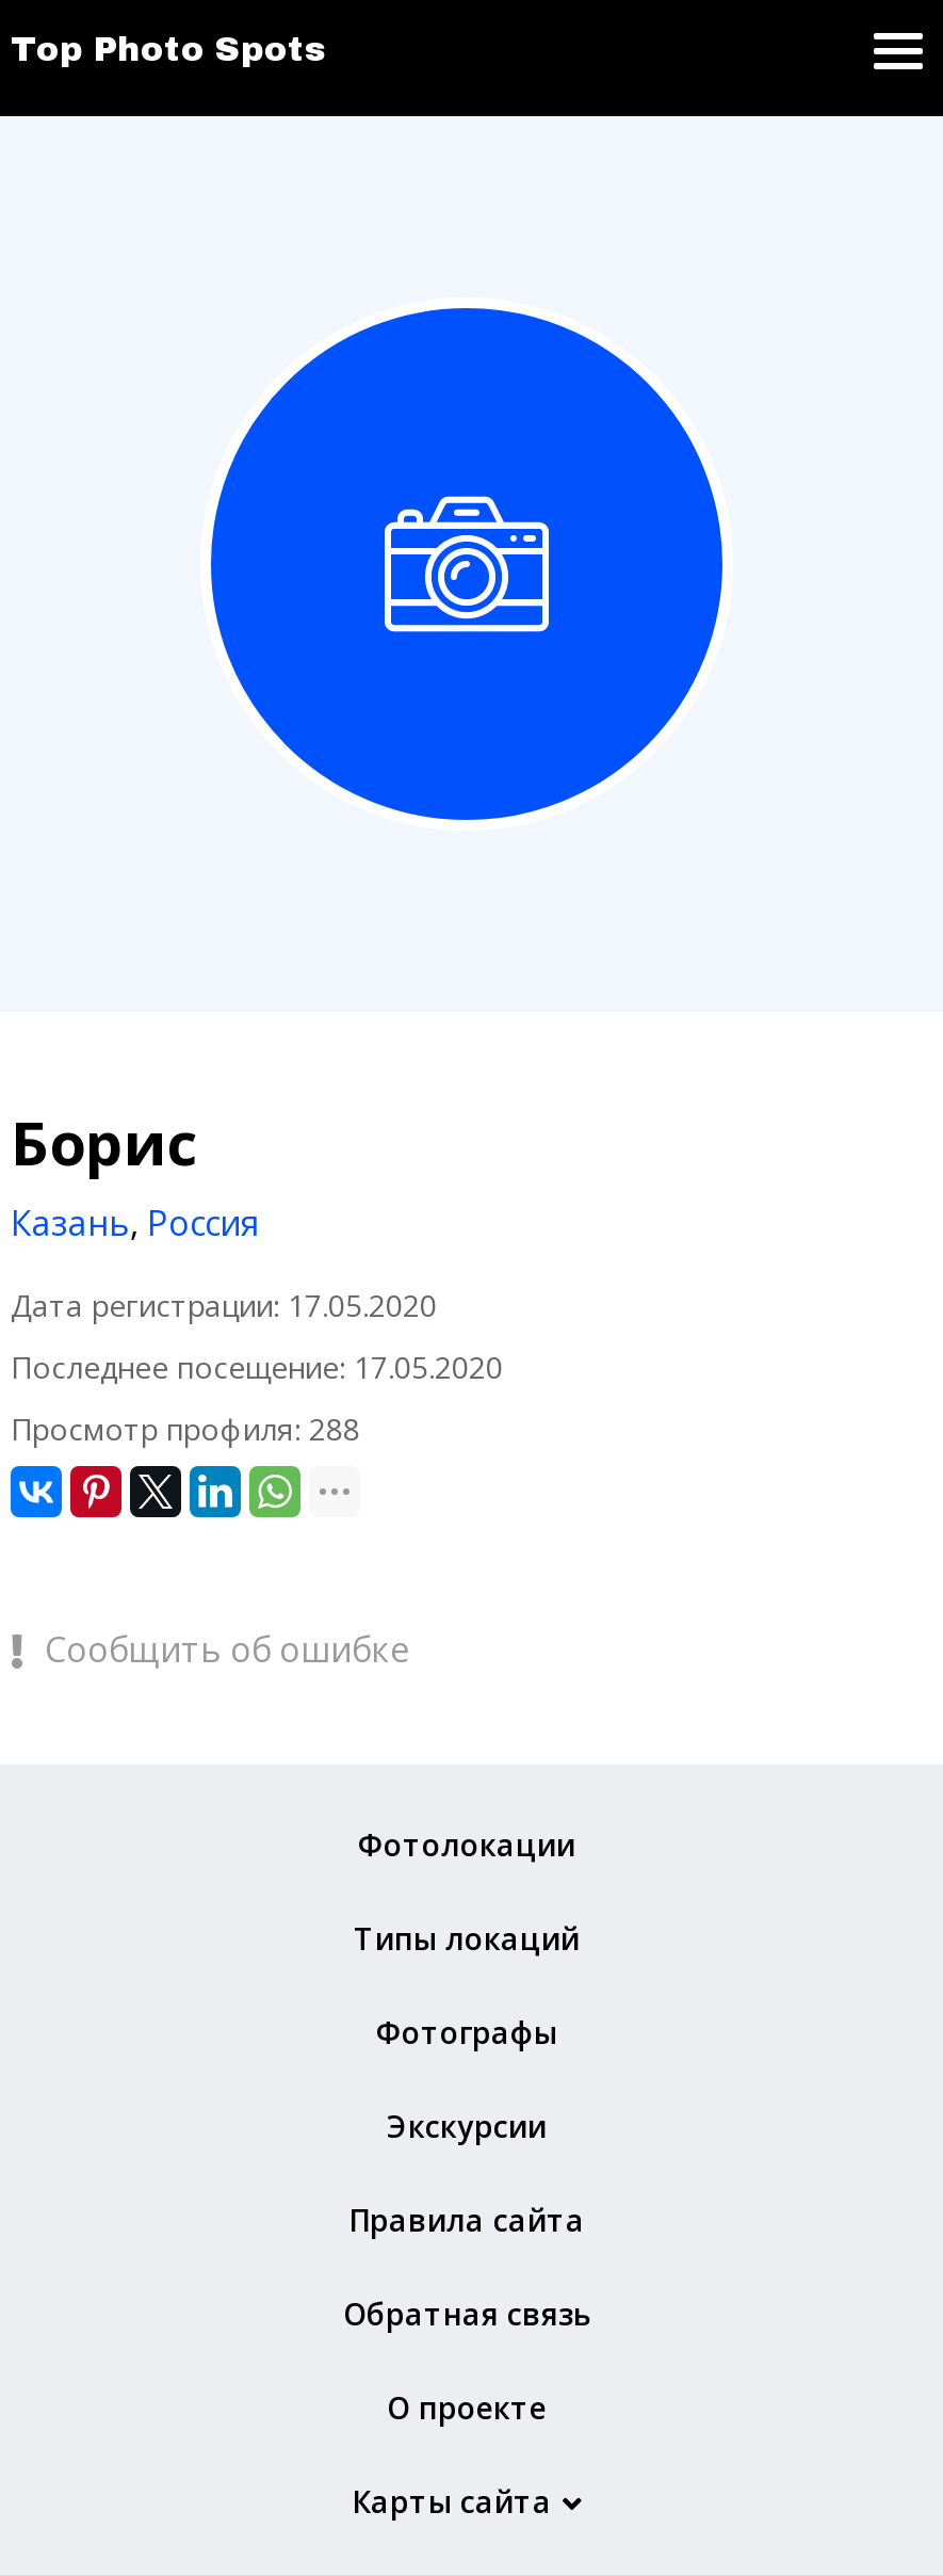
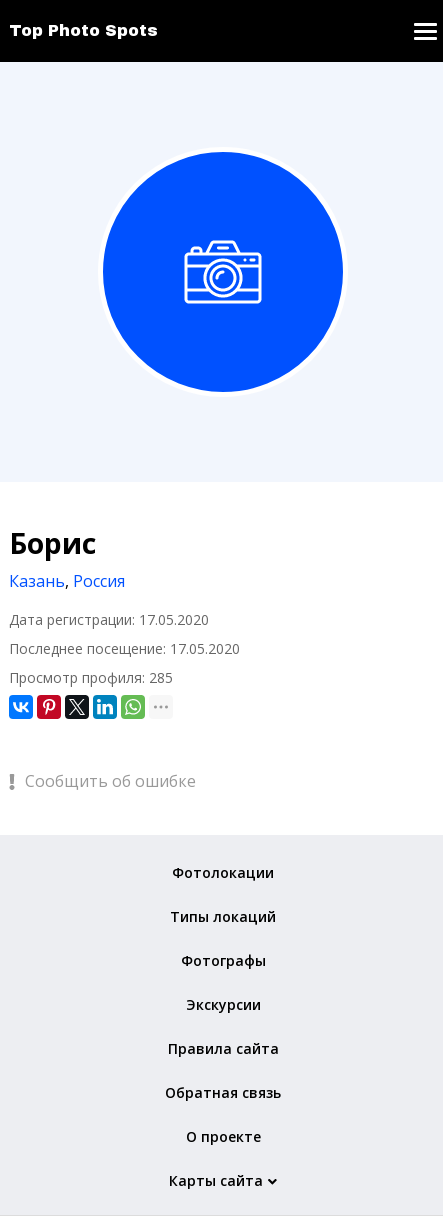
[11,1408,360,1449] Просмотр профиля: 288 -> [9,668,173,687] Просмотр профиля: 285

